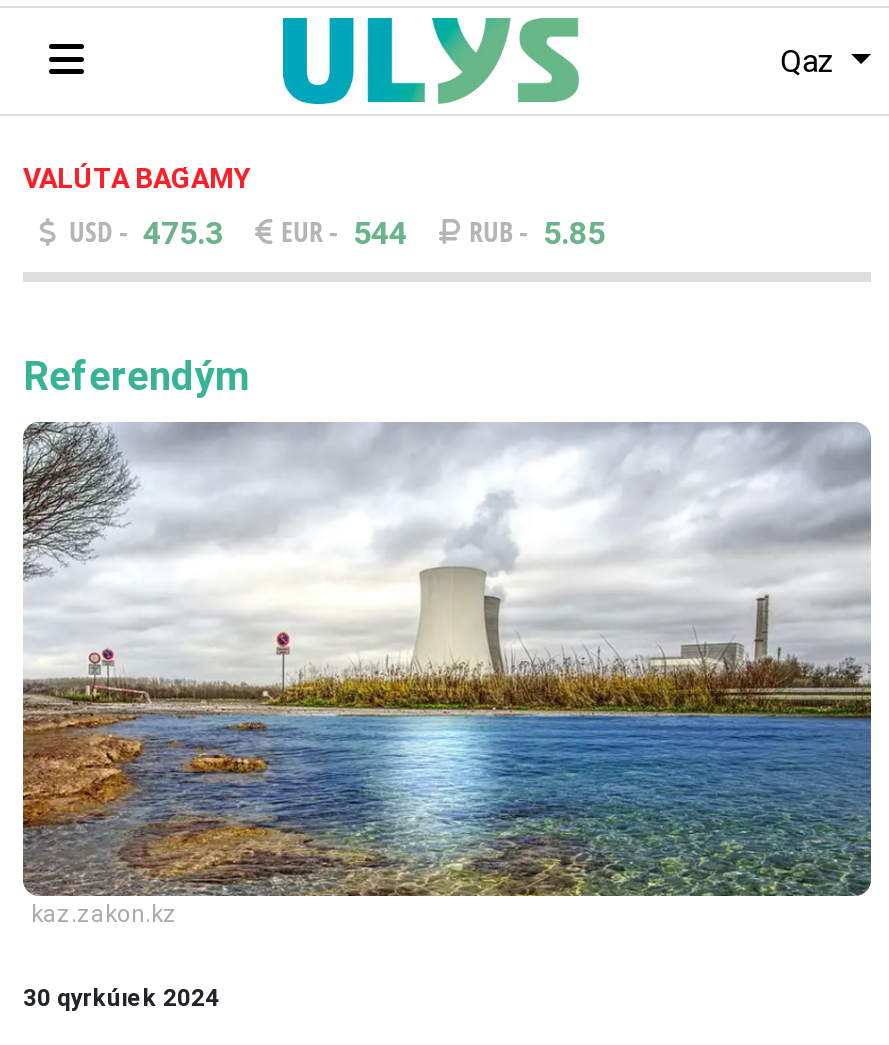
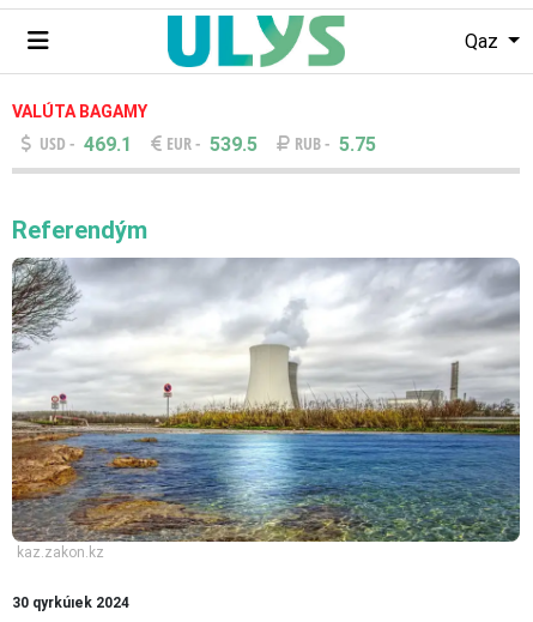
[63,211,223,251] USD - 475.3 -> [36,131,132,155] USD - 469.1
[281,211,407,251] EUR - 544 -> [166,131,258,155] EUR - 539.5
[469,211,605,251] RUB - 5.85 -> [295,131,376,155] RUB - 5.75

